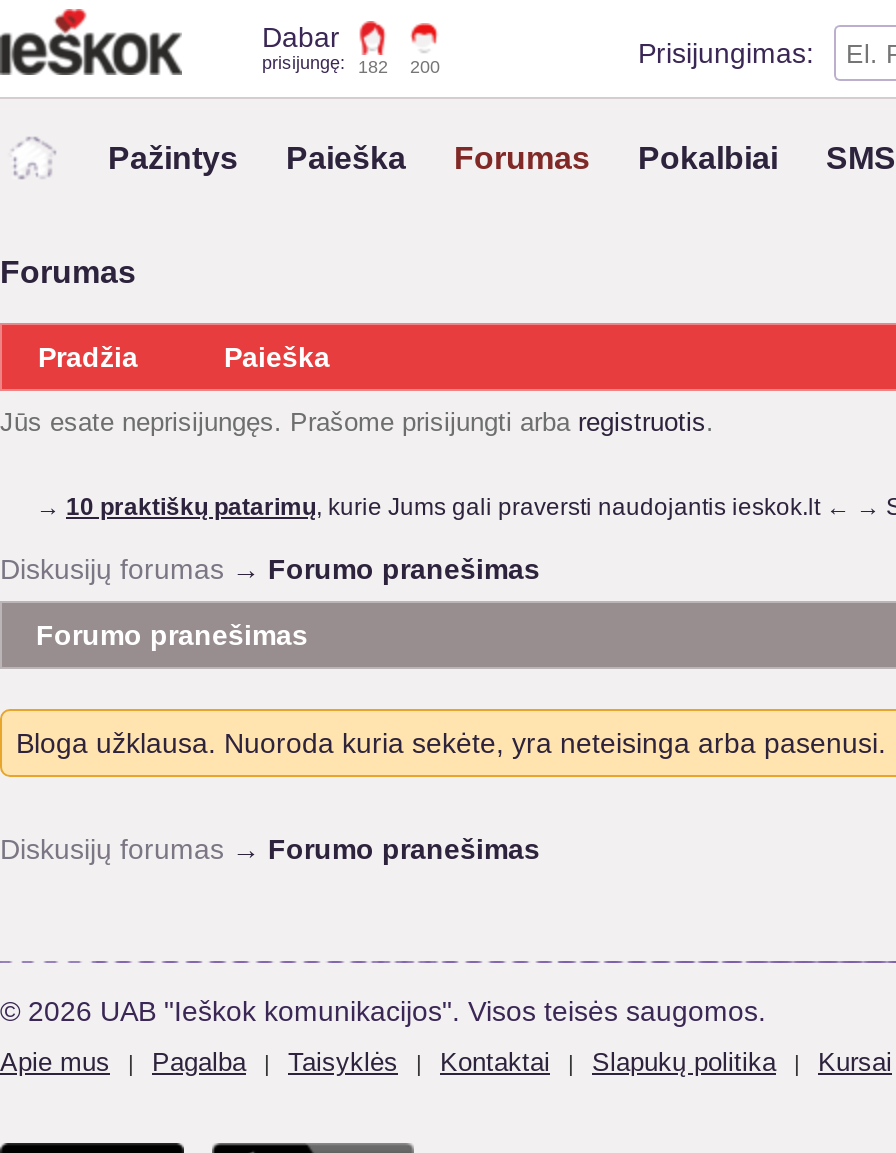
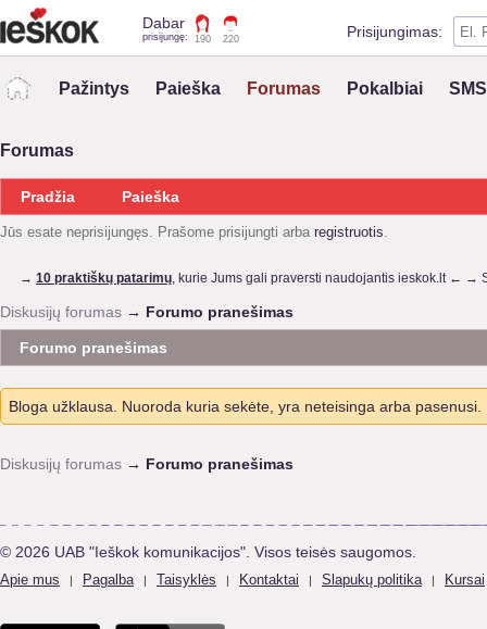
[262,53,388,77] prisijungę: 182 -> [142,32,211,45] prisijungę: 190
[410,57,440,77] 200 -> [223,34,239,45] 220

